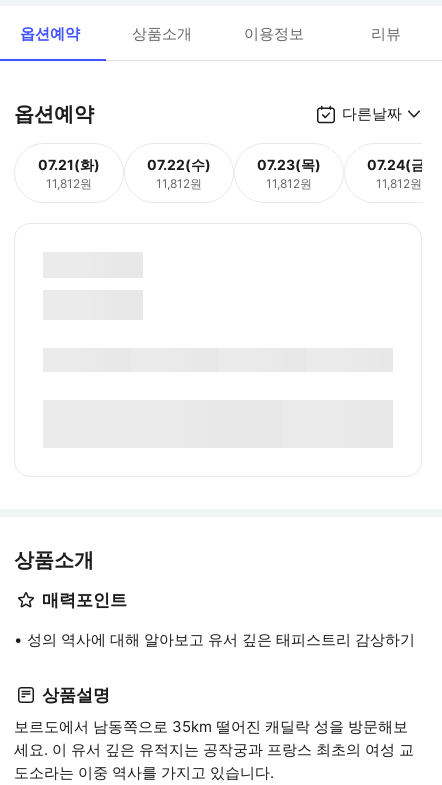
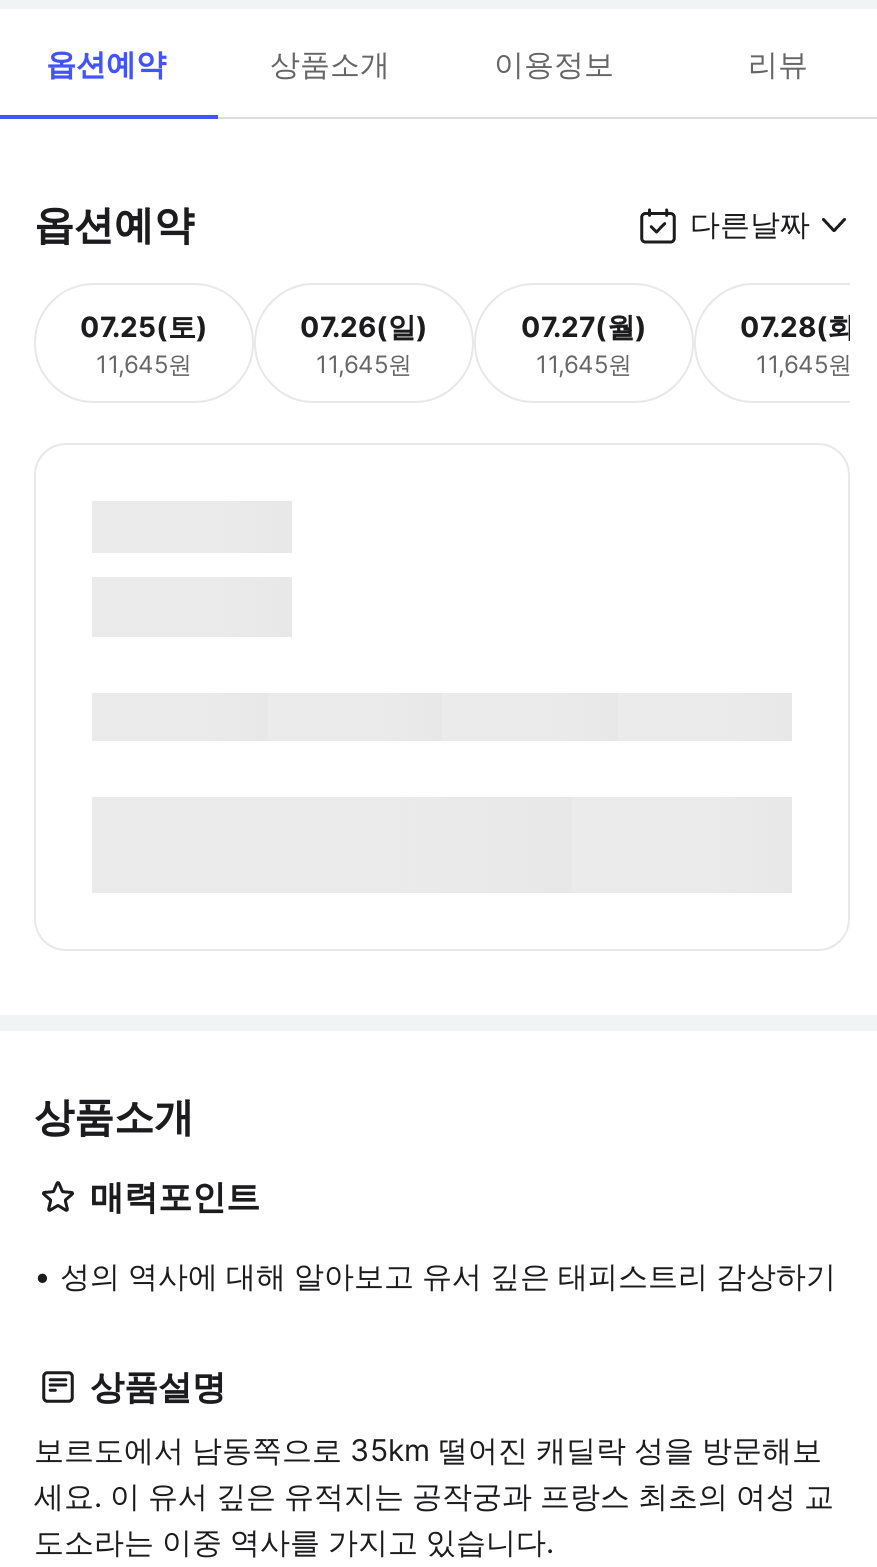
[38,155,100,190] 07.21(화) | 11,812원 -> [80,308,208,378] 07.25(토) | 11,645원
[147,155,211,190] 07.22(수) | 11,812원 -> [300,308,428,378] 07.26(일) | 11,645원
[257,155,321,190] 07.23(목) | 11,812원 -> [521,308,647,378] 07.27(월) | 11,645원
[367,155,431,190] 07.24(금) | 11,812원 -> [740,308,868,378] 07.28(화) | 11,645원

